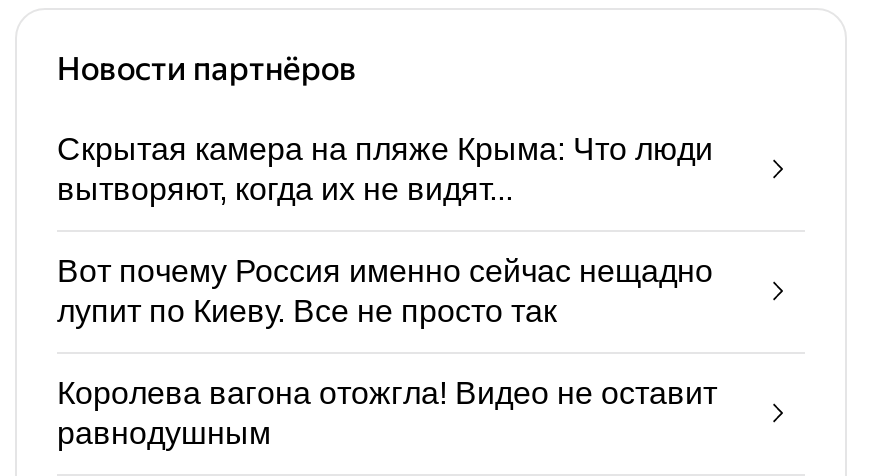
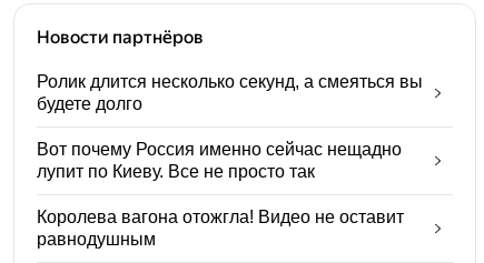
[57,132,713,206] Скрытая камера на пляже Крыма: Что люди | вытворяют, когда их не видят... -> [37,72,423,113] Ролик длится несколько секунд, а смеяться вы | будете долго

